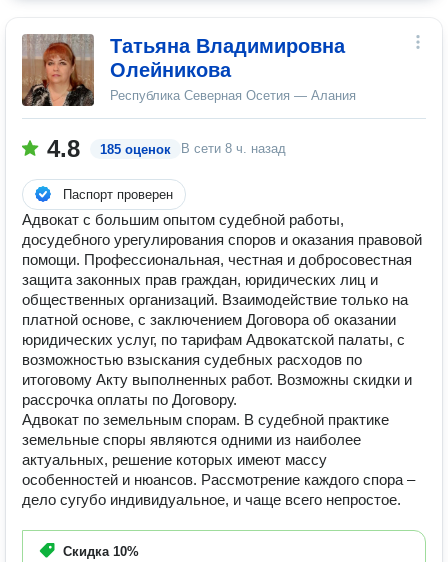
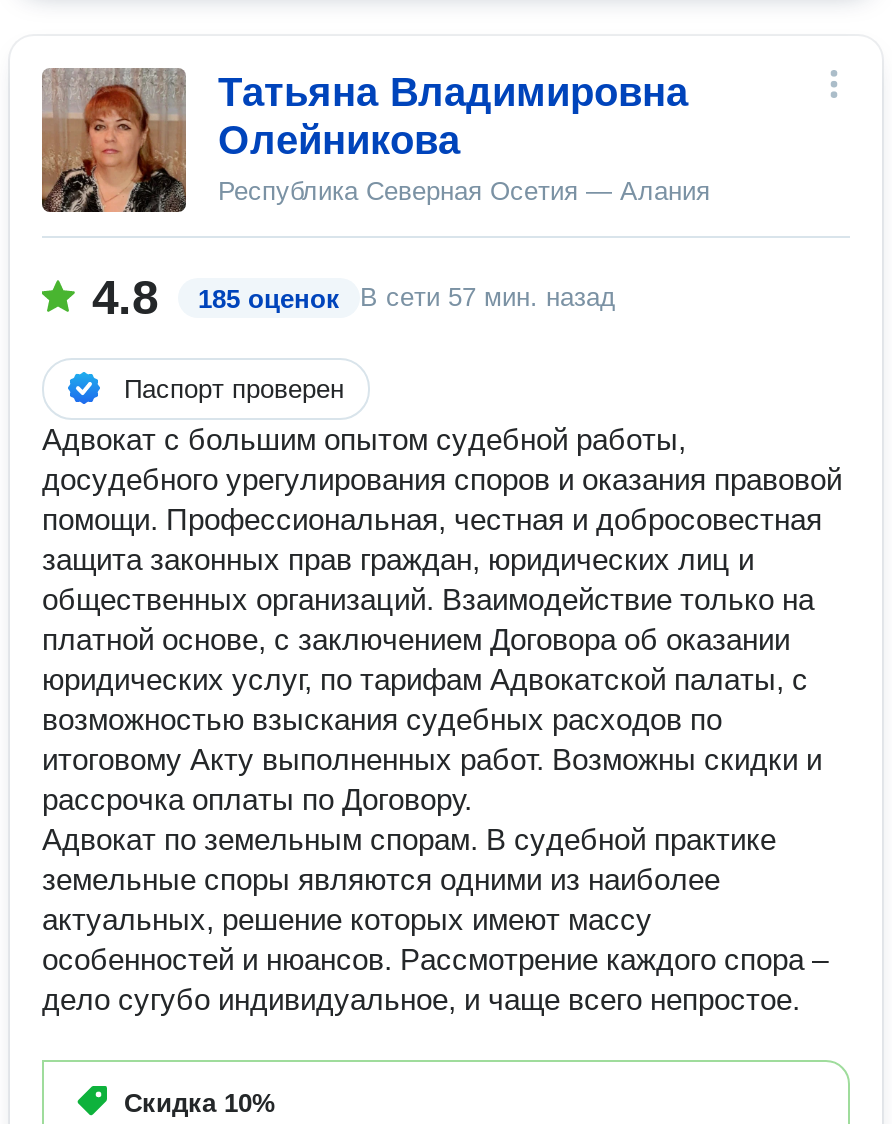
[181,141,286,156] В сети 8 ч. назад -> [360,282,616,312] В сети 57 мин. назад

